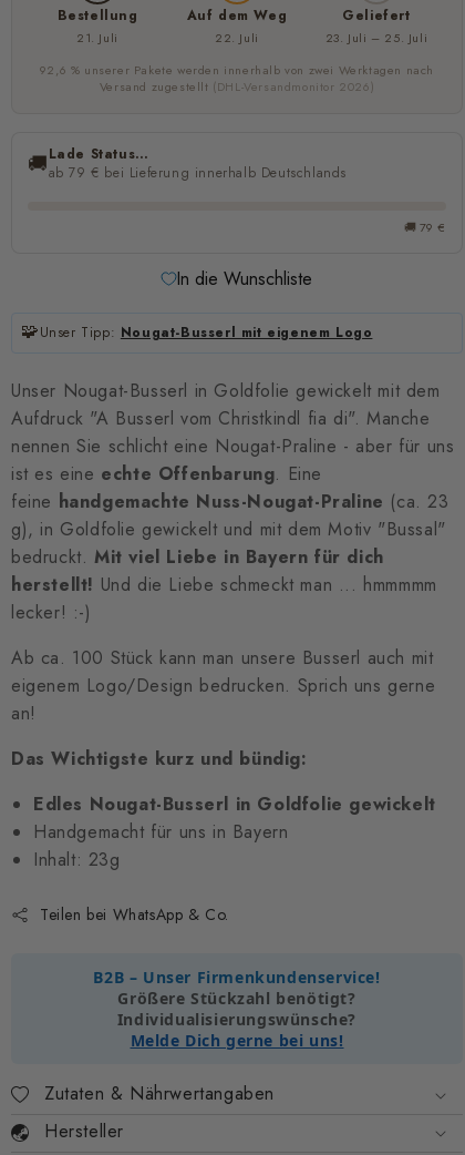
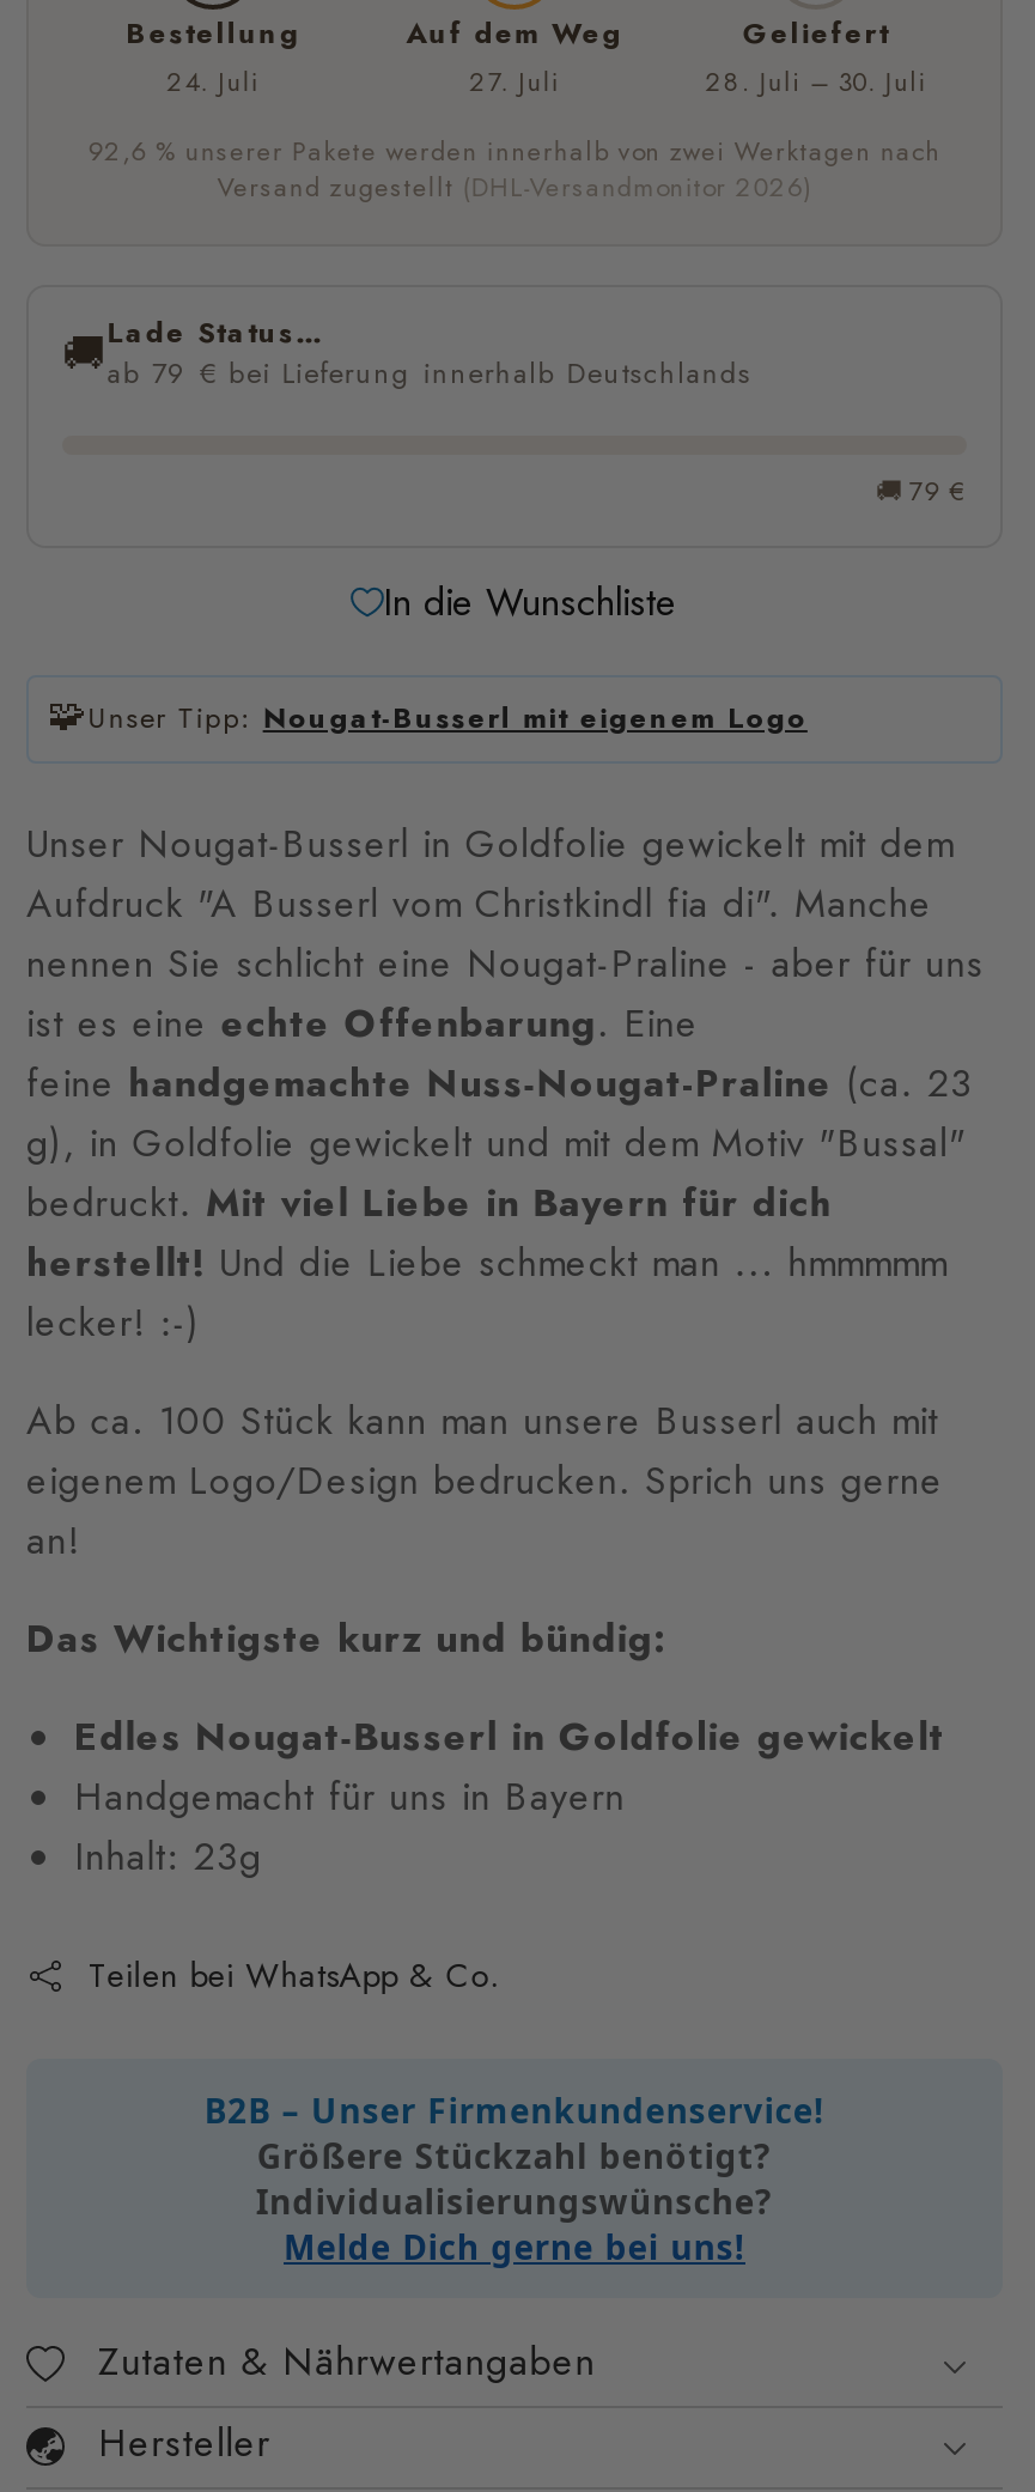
[77,28,118,46] 21. Juli -> [167,61,259,99] 24. Juli
[215,28,259,46] 22. Juli -> [469,61,560,99] 27. Juli
[325,28,428,46] 23. Juli – 25. Juli -> [705,61,927,99] 28. Juli – 30. Juli

